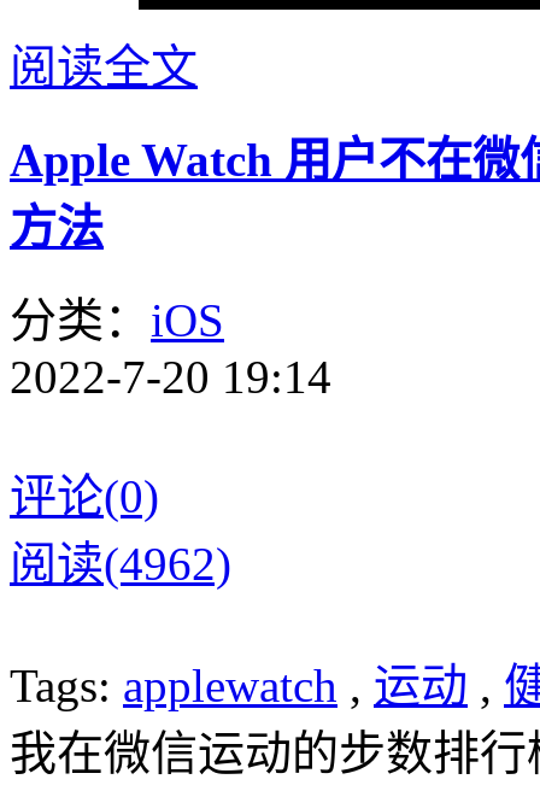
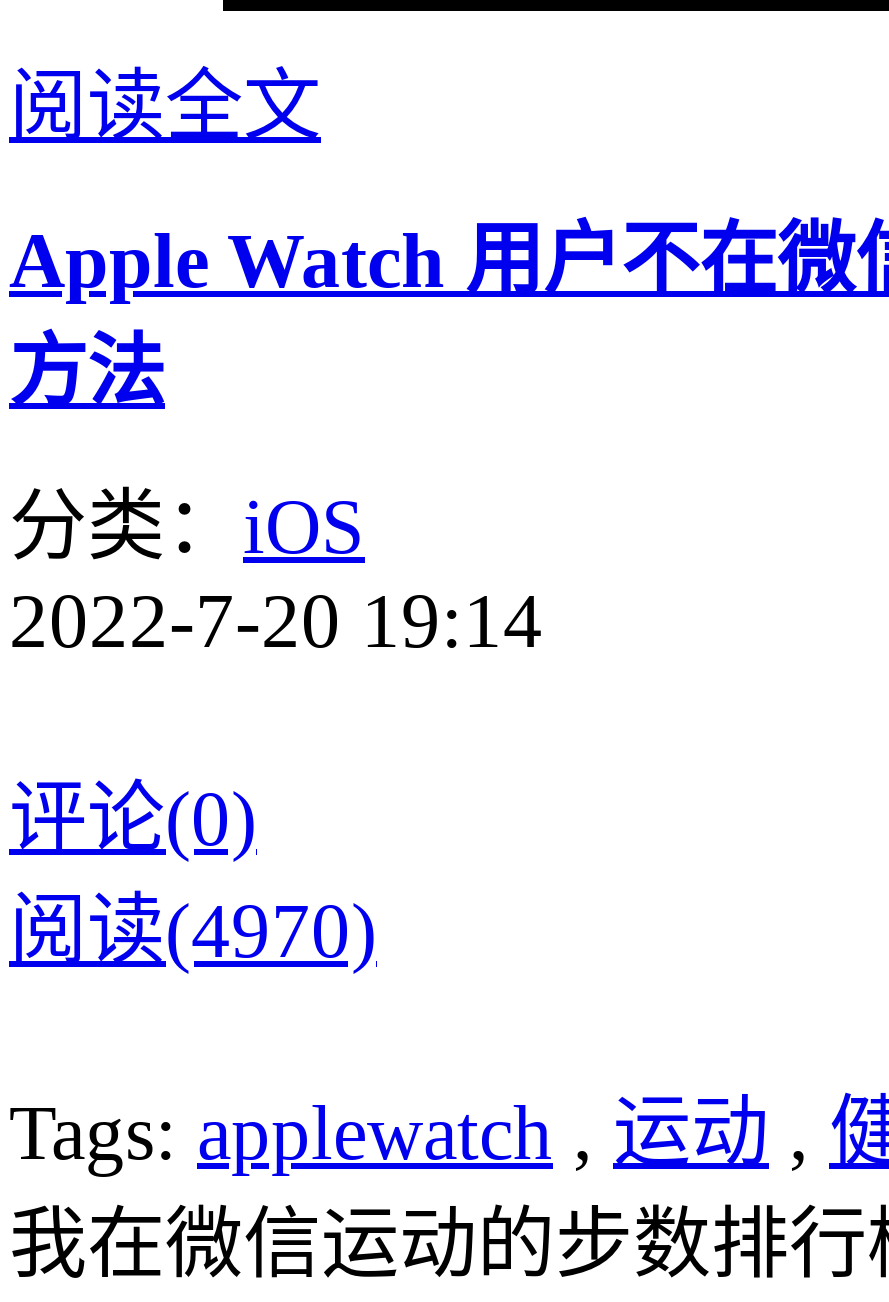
[10,538,231,590] 阅读(4962) -> [9,887,377,973] 阅读(4970)

